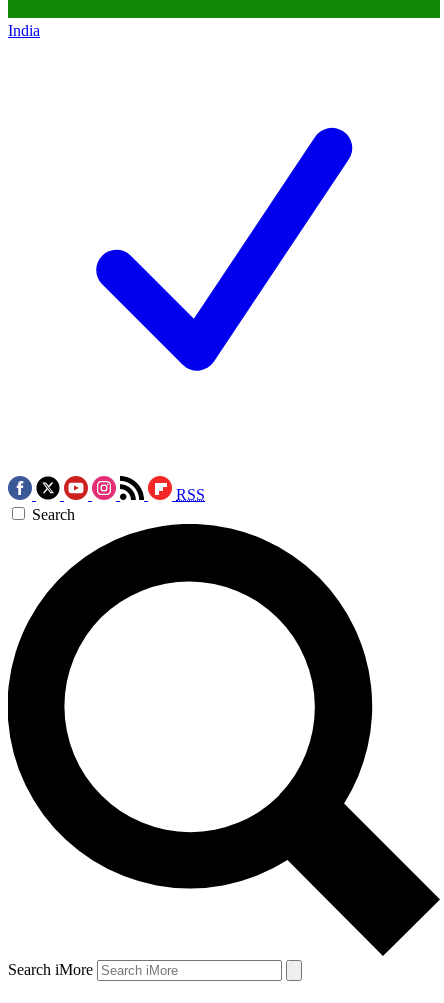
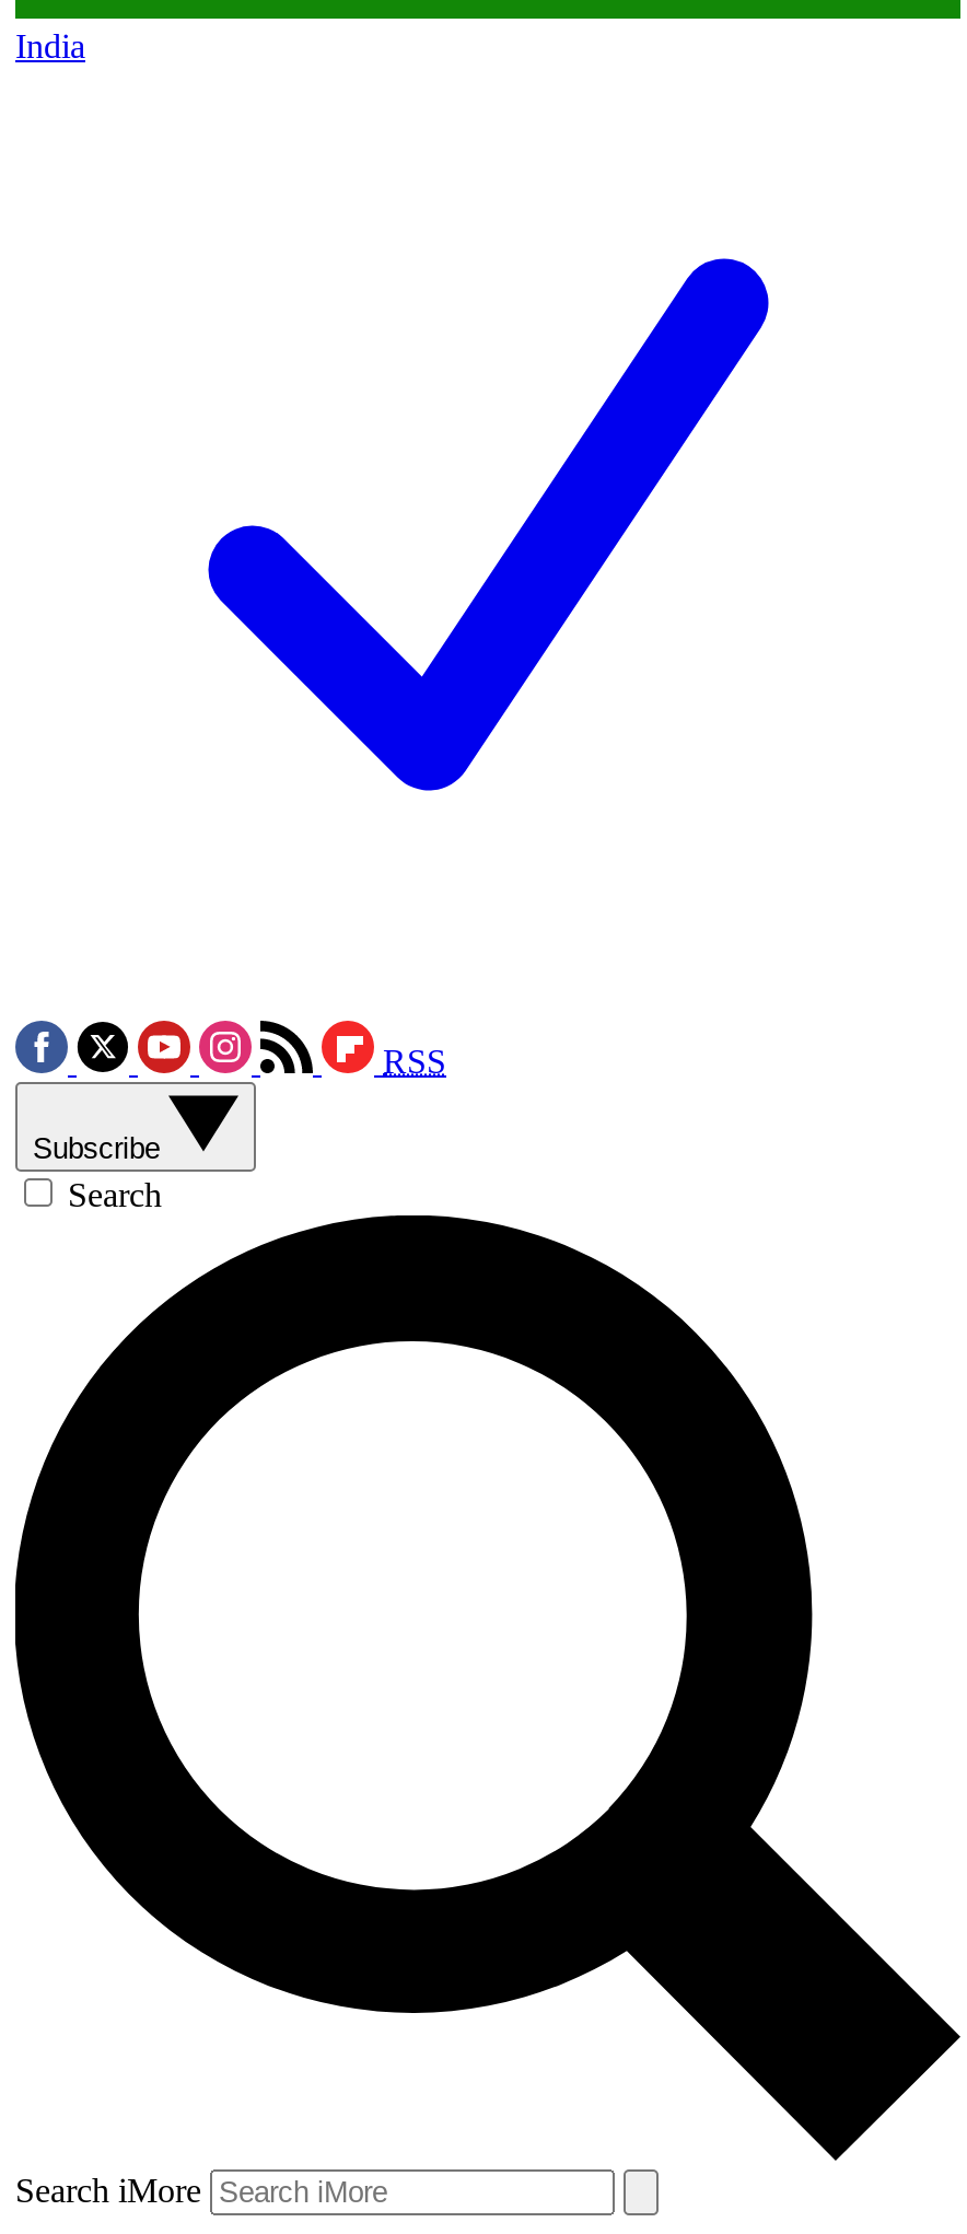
none -> [33,1131,168,1164] Subscribe

